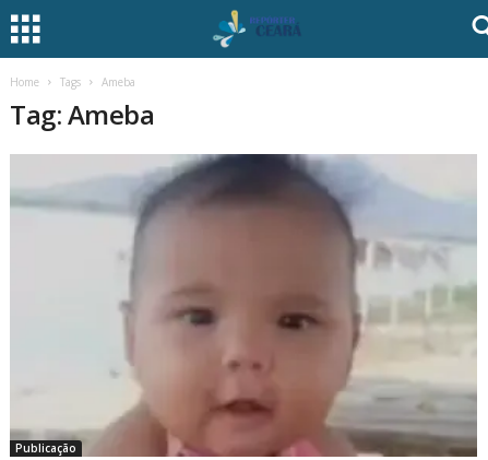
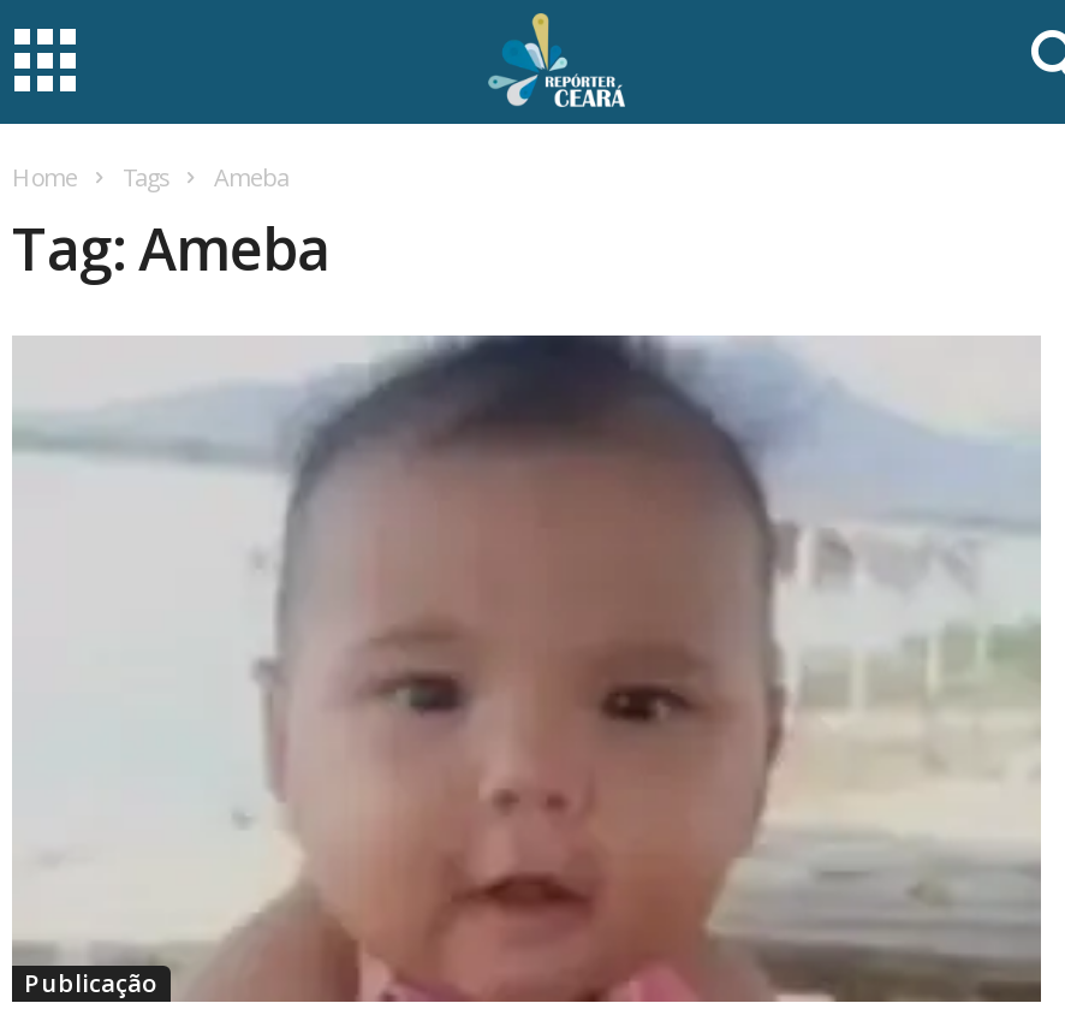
[213,8,288,50] [image] -> [462,11,627,109] [image]

